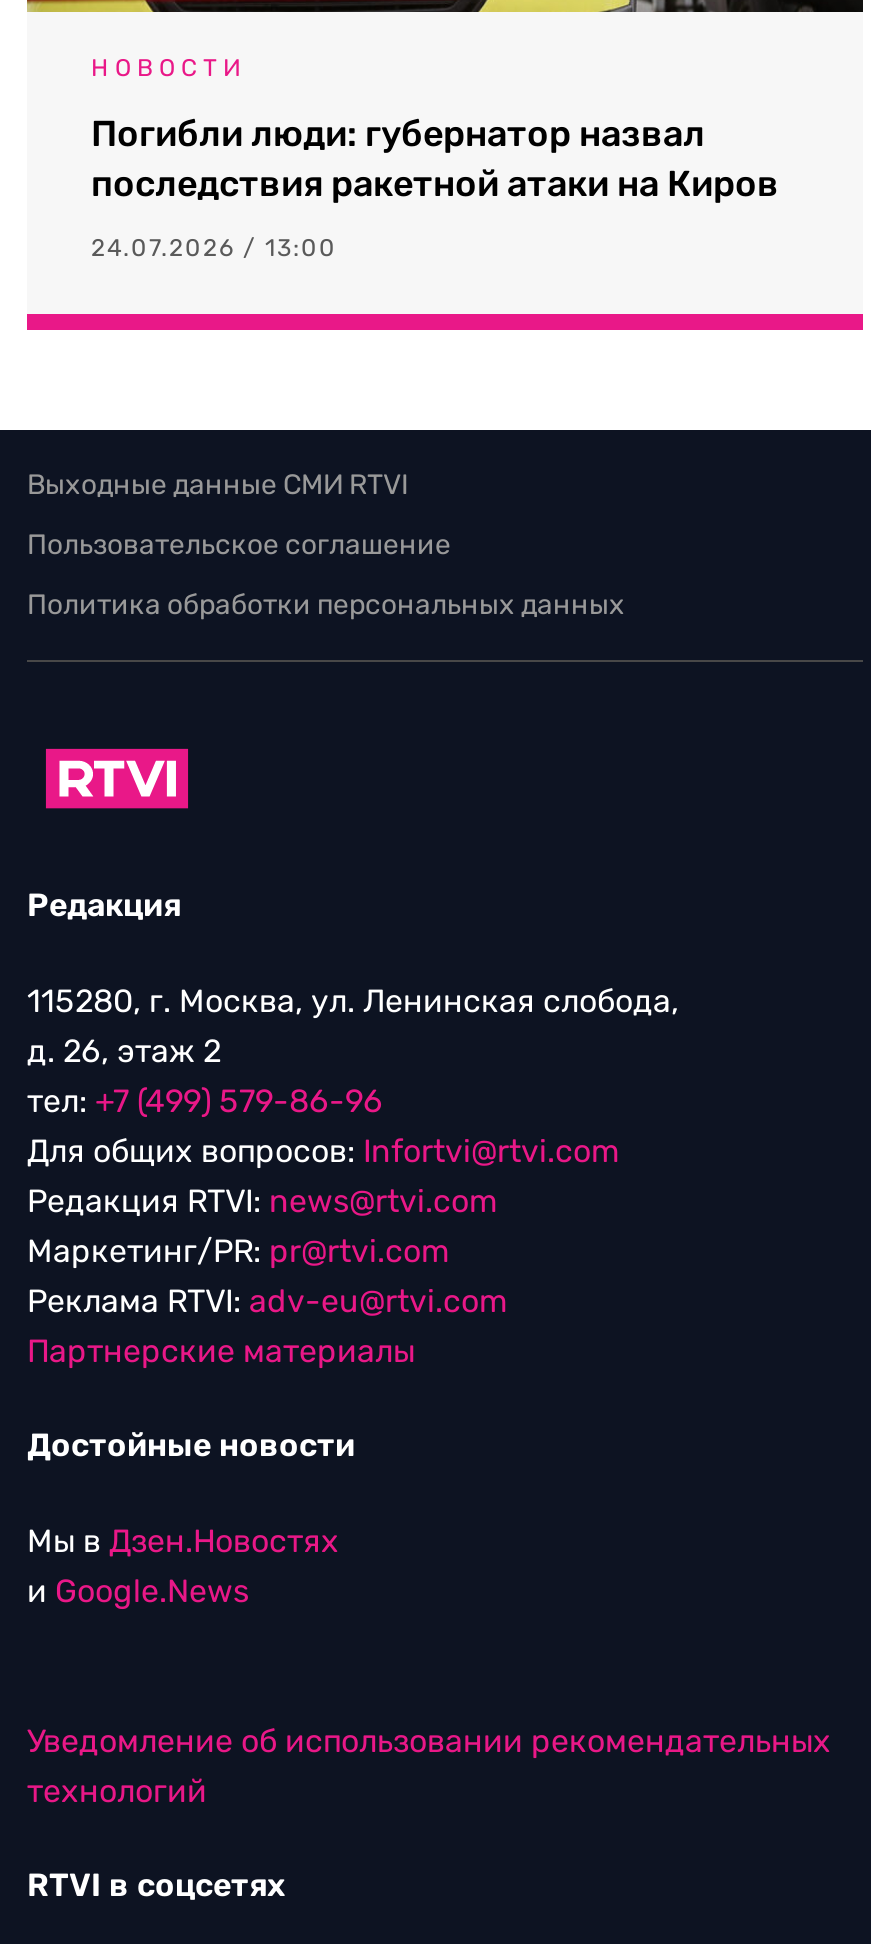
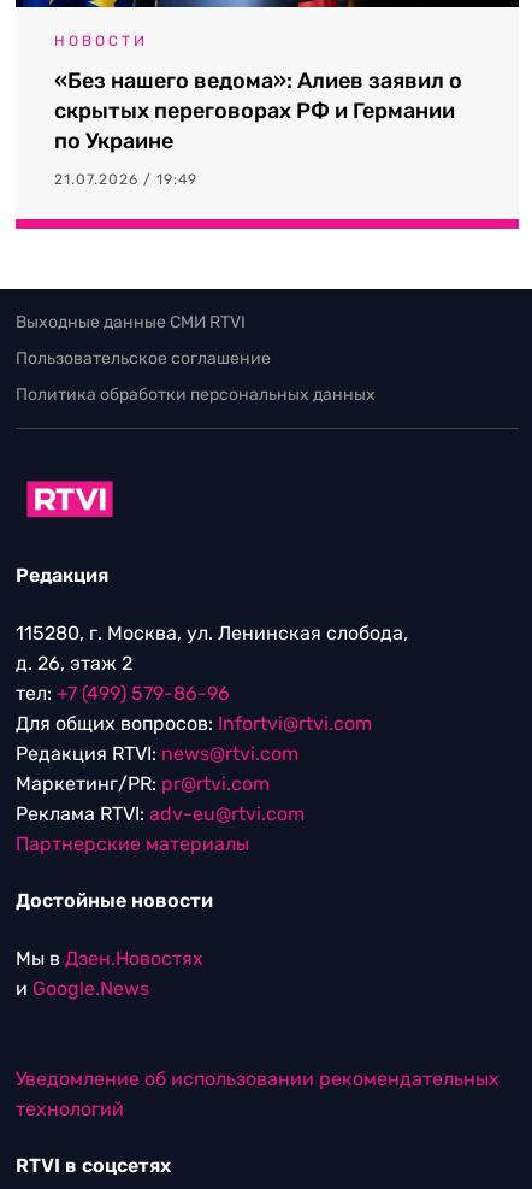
[91,112,779,206] Погибли люди: губернатор назвал | последствия ракетной атаки на Киров -> [54,67,462,154] «Без нашего ведома»: Алиев заявил о | скрытых переговорах РФ и Германии | по Украине
[91,234,337,262] 24.07.2026 / 13:00 -> [54,171,197,188] 21.07.2026 / 19:49

